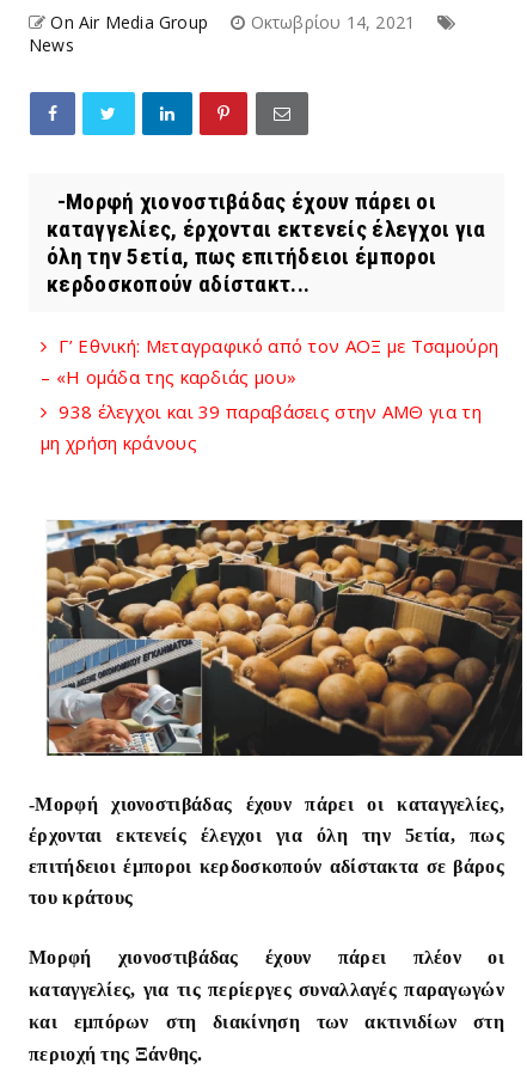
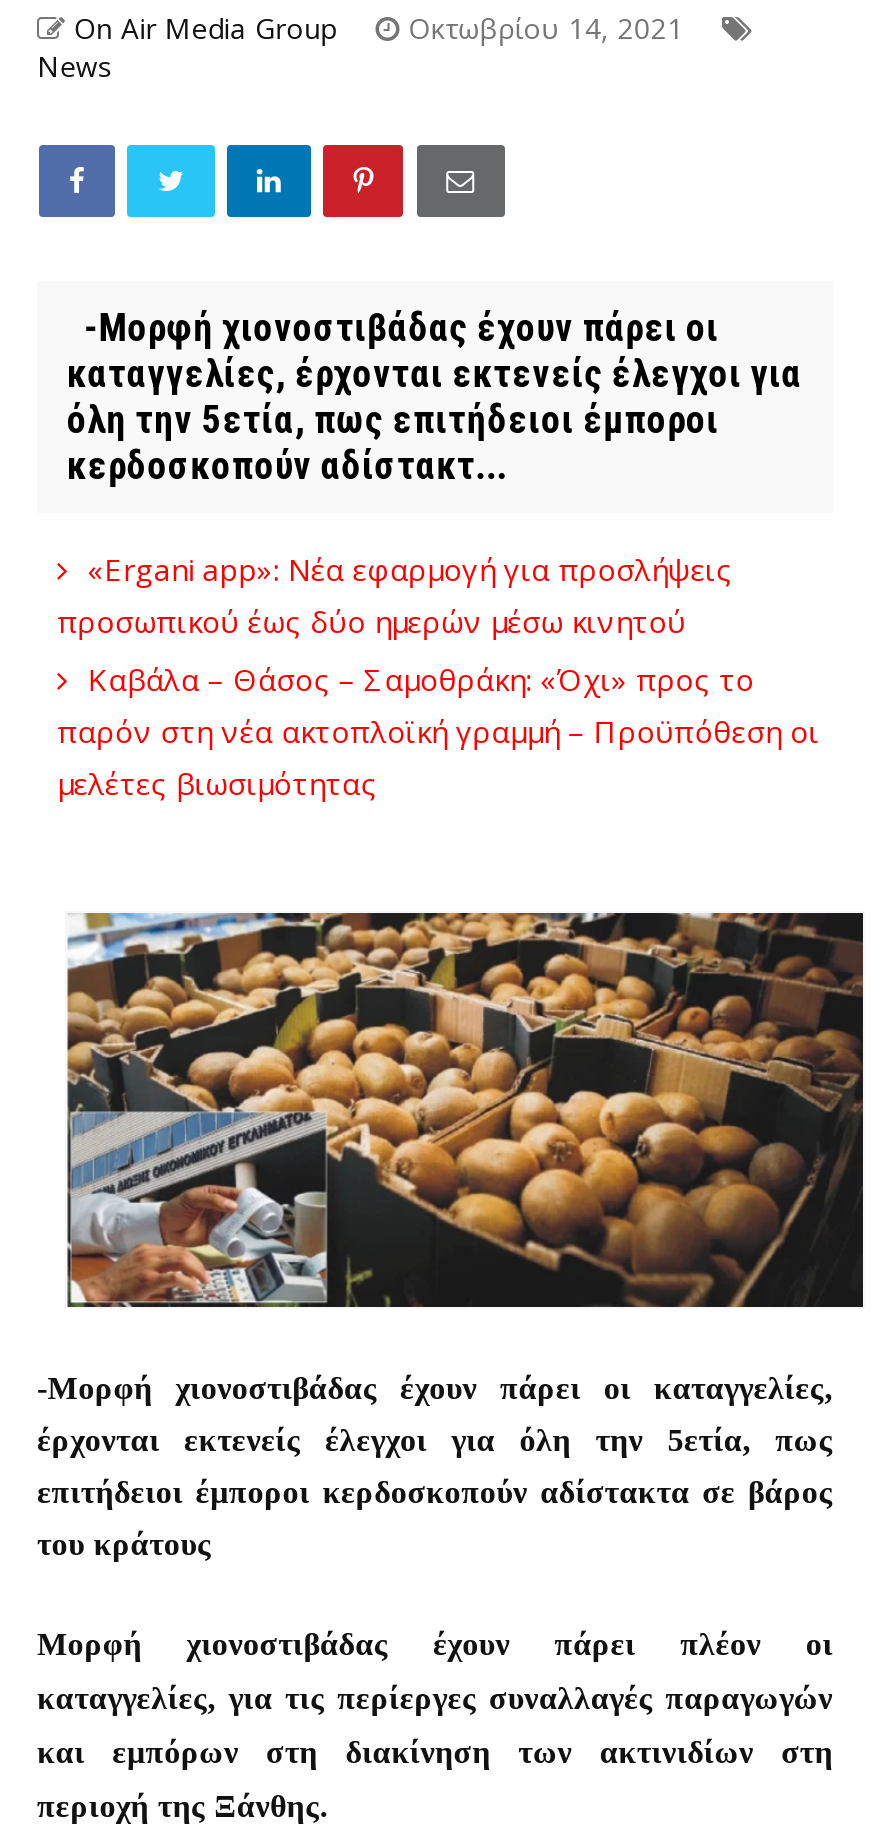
[41,333,498,454] Γ’ Εθνική: Μεταγραφικό από τον ΑΟΞ με Τσαμούρη | – «Η ομάδα της καρδιάς μου» | 938 έλεγχοι και 39 παραβάσεις στην ΑΜΘ για τη | μη χρήση κράνους -> [57,549,819,803] «Ergani app»: Νέα εφαρμογή για προσλήψεις | προσωπικού έως δύο ημερών μέσω κινητού | Καβάλα – Θάσος – Σαμοθράκη: «Όχι» προς το | παρόν στη νέα ακτοπλοϊκή γραμμή – Προϋπόθεση οι | μελέτες βιωσιμότητας

